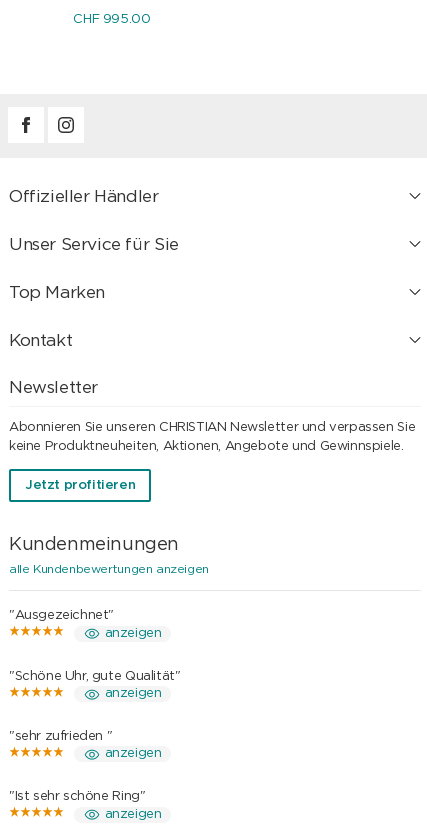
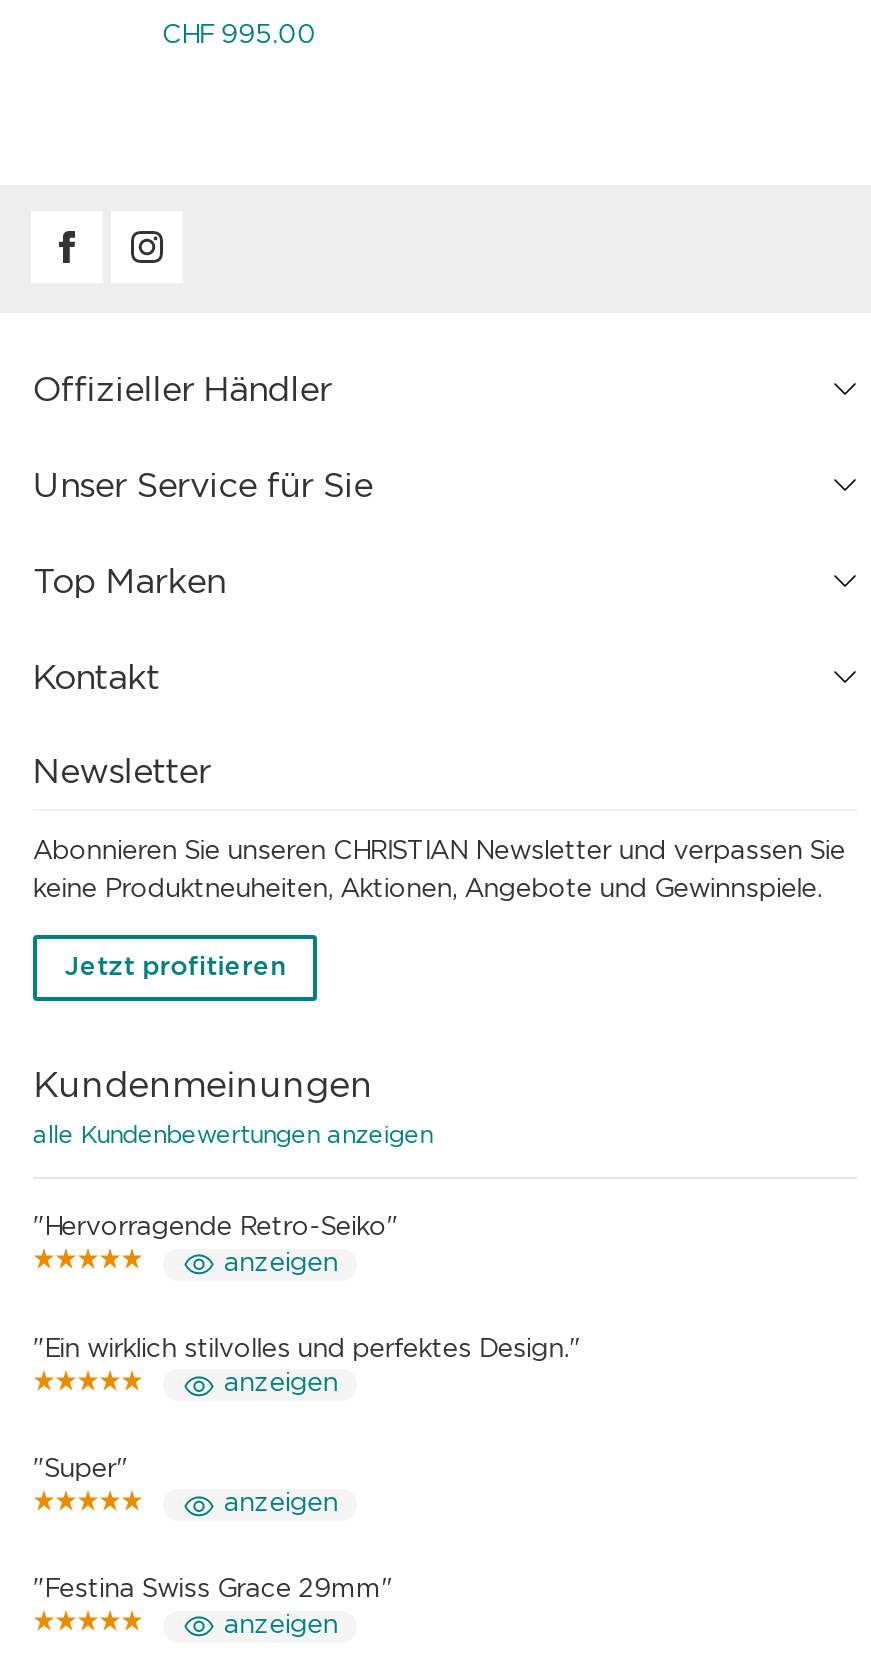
[9,609,114,622] "Ausgezeichnet" -> [33,1215,398,1241] "Hervorragende Retro-Seiko"
[9,670,180,683] "Schöne Uhr, gute Qualität" -> [33,1336,580,1362] "Ein wirklich stilvolles und perfektes Design."
[9,730,112,743] "sehr zufrieden " -> [33,1457,127,1483] "Super"
[9,790,145,803] "Ist sehr schöne Ring" -> [33,1578,393,1604] "Festina Swiss Grace 29mm"

